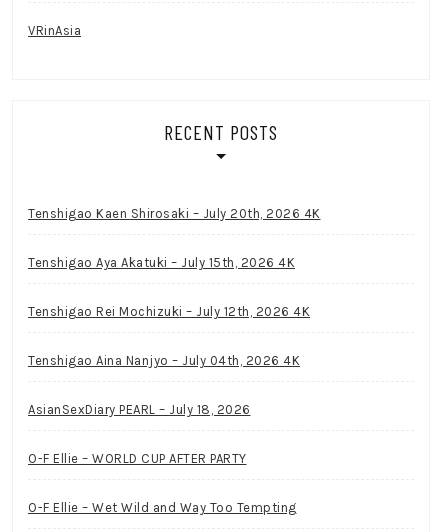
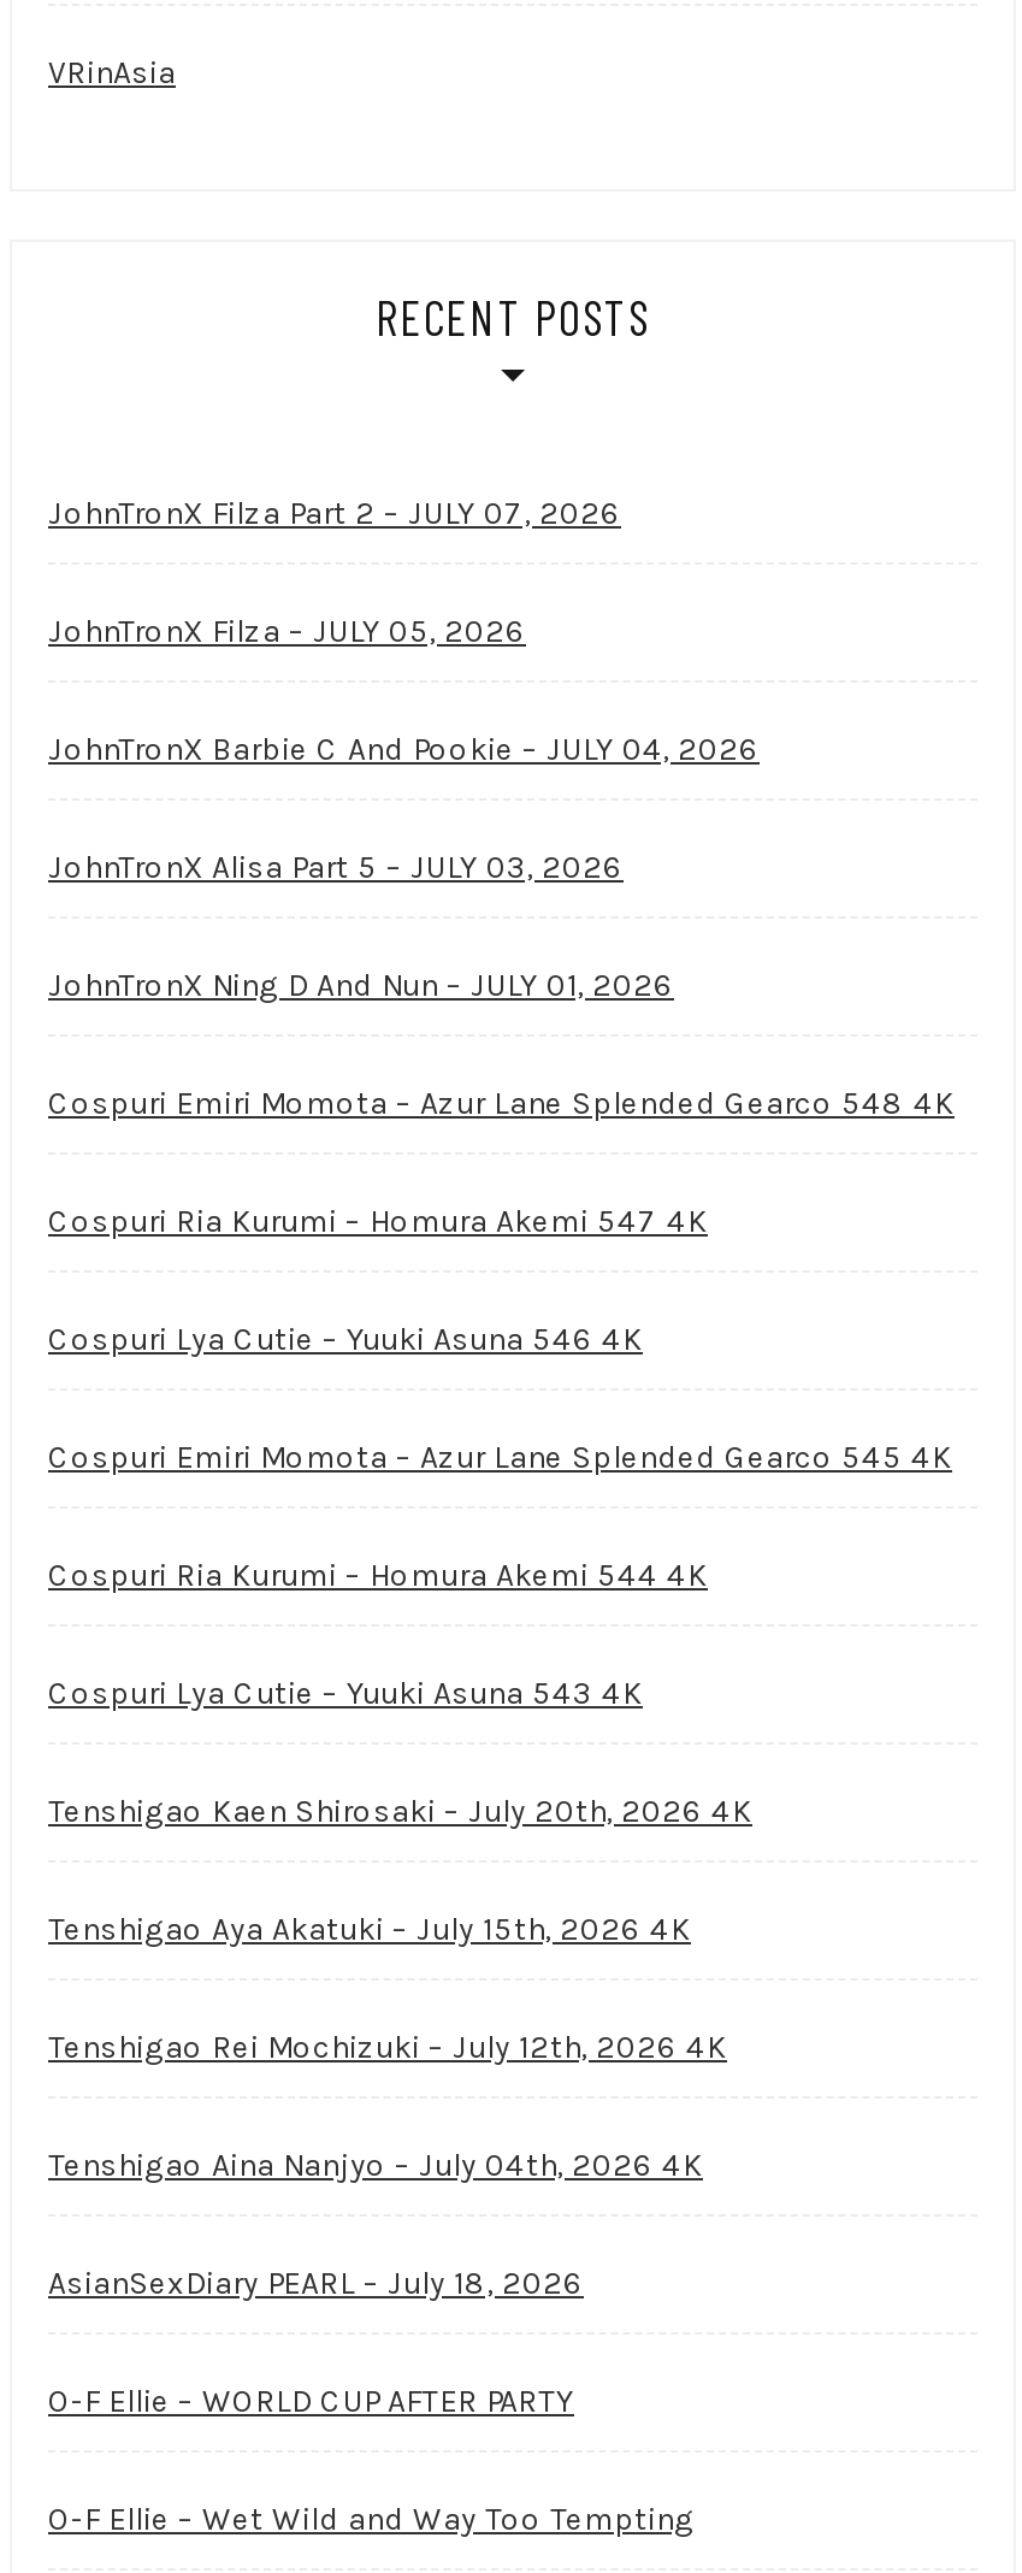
none -> [48,494,955,1710] JohnTronX Filza Part 2 – JULY 07, 2026 | JohnTronX Filza – JULY 05, 2026 | JohnTronX Barbie C And Pookie – JULY 04, 2026 | JohnTronX Alisa Part 5 – JULY 03, 2026 | JohnTronX Ning D And Nun – JULY 01, 2026 | Cospuri Emiri Momota – Azur Lane Splended Gearco 548 4K | Cospuri Ria Kurumi – Homura Akemi 547 4K | Cospuri Lya Cutie – Yuuki Asuna 546 4K | Cospuri Emiri Momota – Azur Lane Splended Gearco 545 4K | Cospuri Ria Kurumi – Homura Akemi 544 4K | Cospuri Lya Cutie – Yuuki Asuna 543 4K

